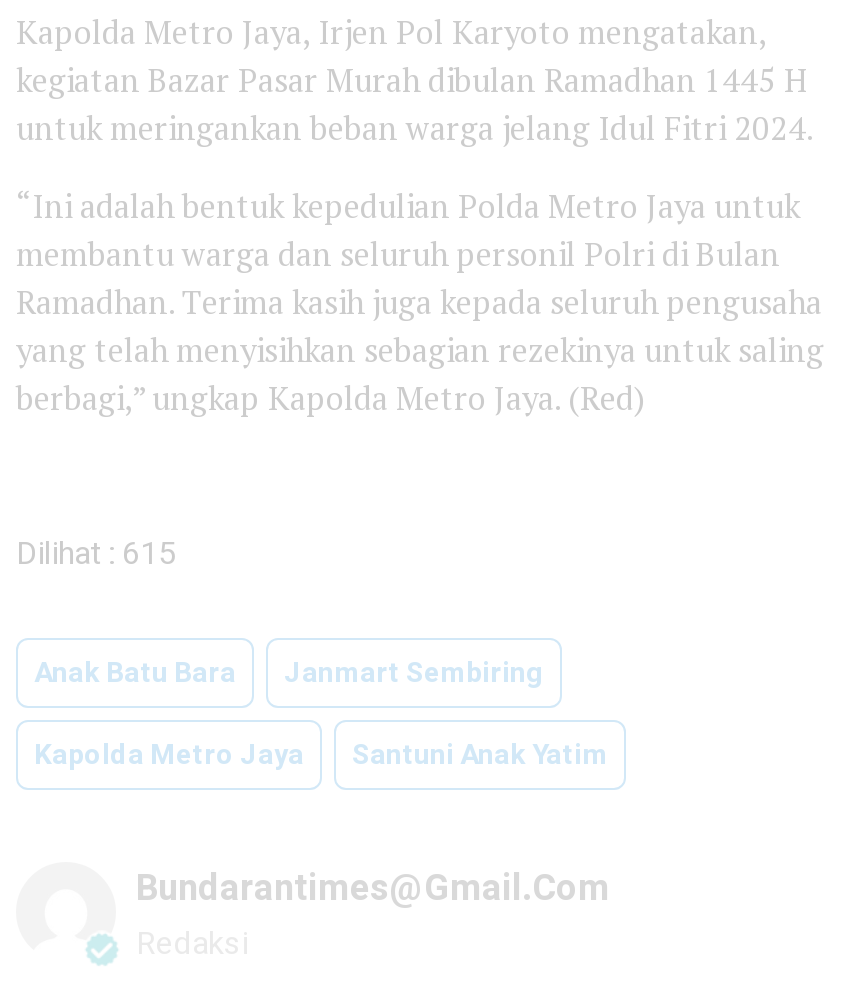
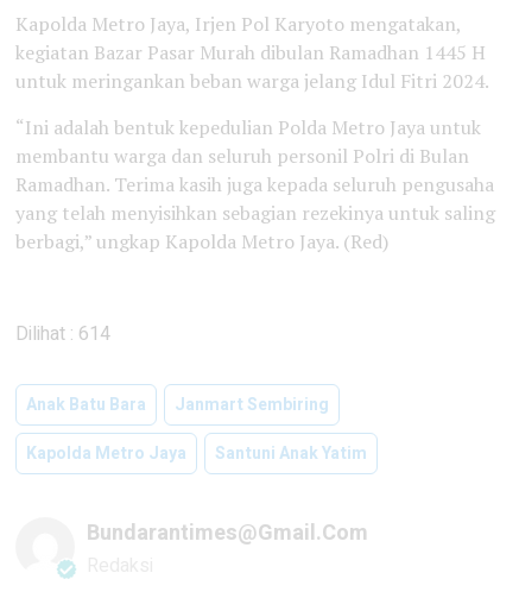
[16,530,176,578] Dilihat : 615 -> [15,320,110,349] Dilihat : 614

